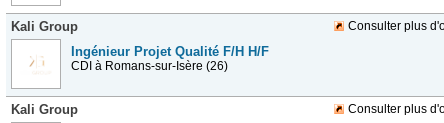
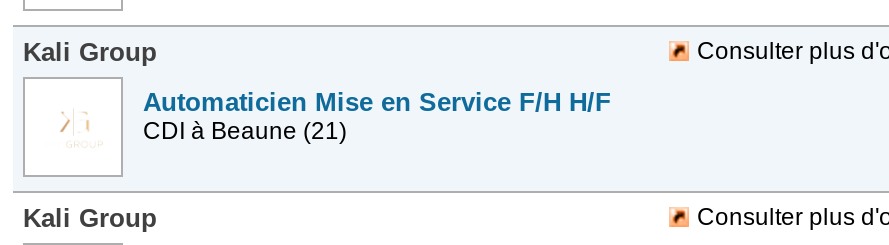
[71,44,269,73] Ingénieur Projet Qualité F/H H/F | CDI à Romans-sur-Isère (26) -> [143,86,611,144] Automaticien Mise en Service F/H H/F | CDI à Beaune (21)

